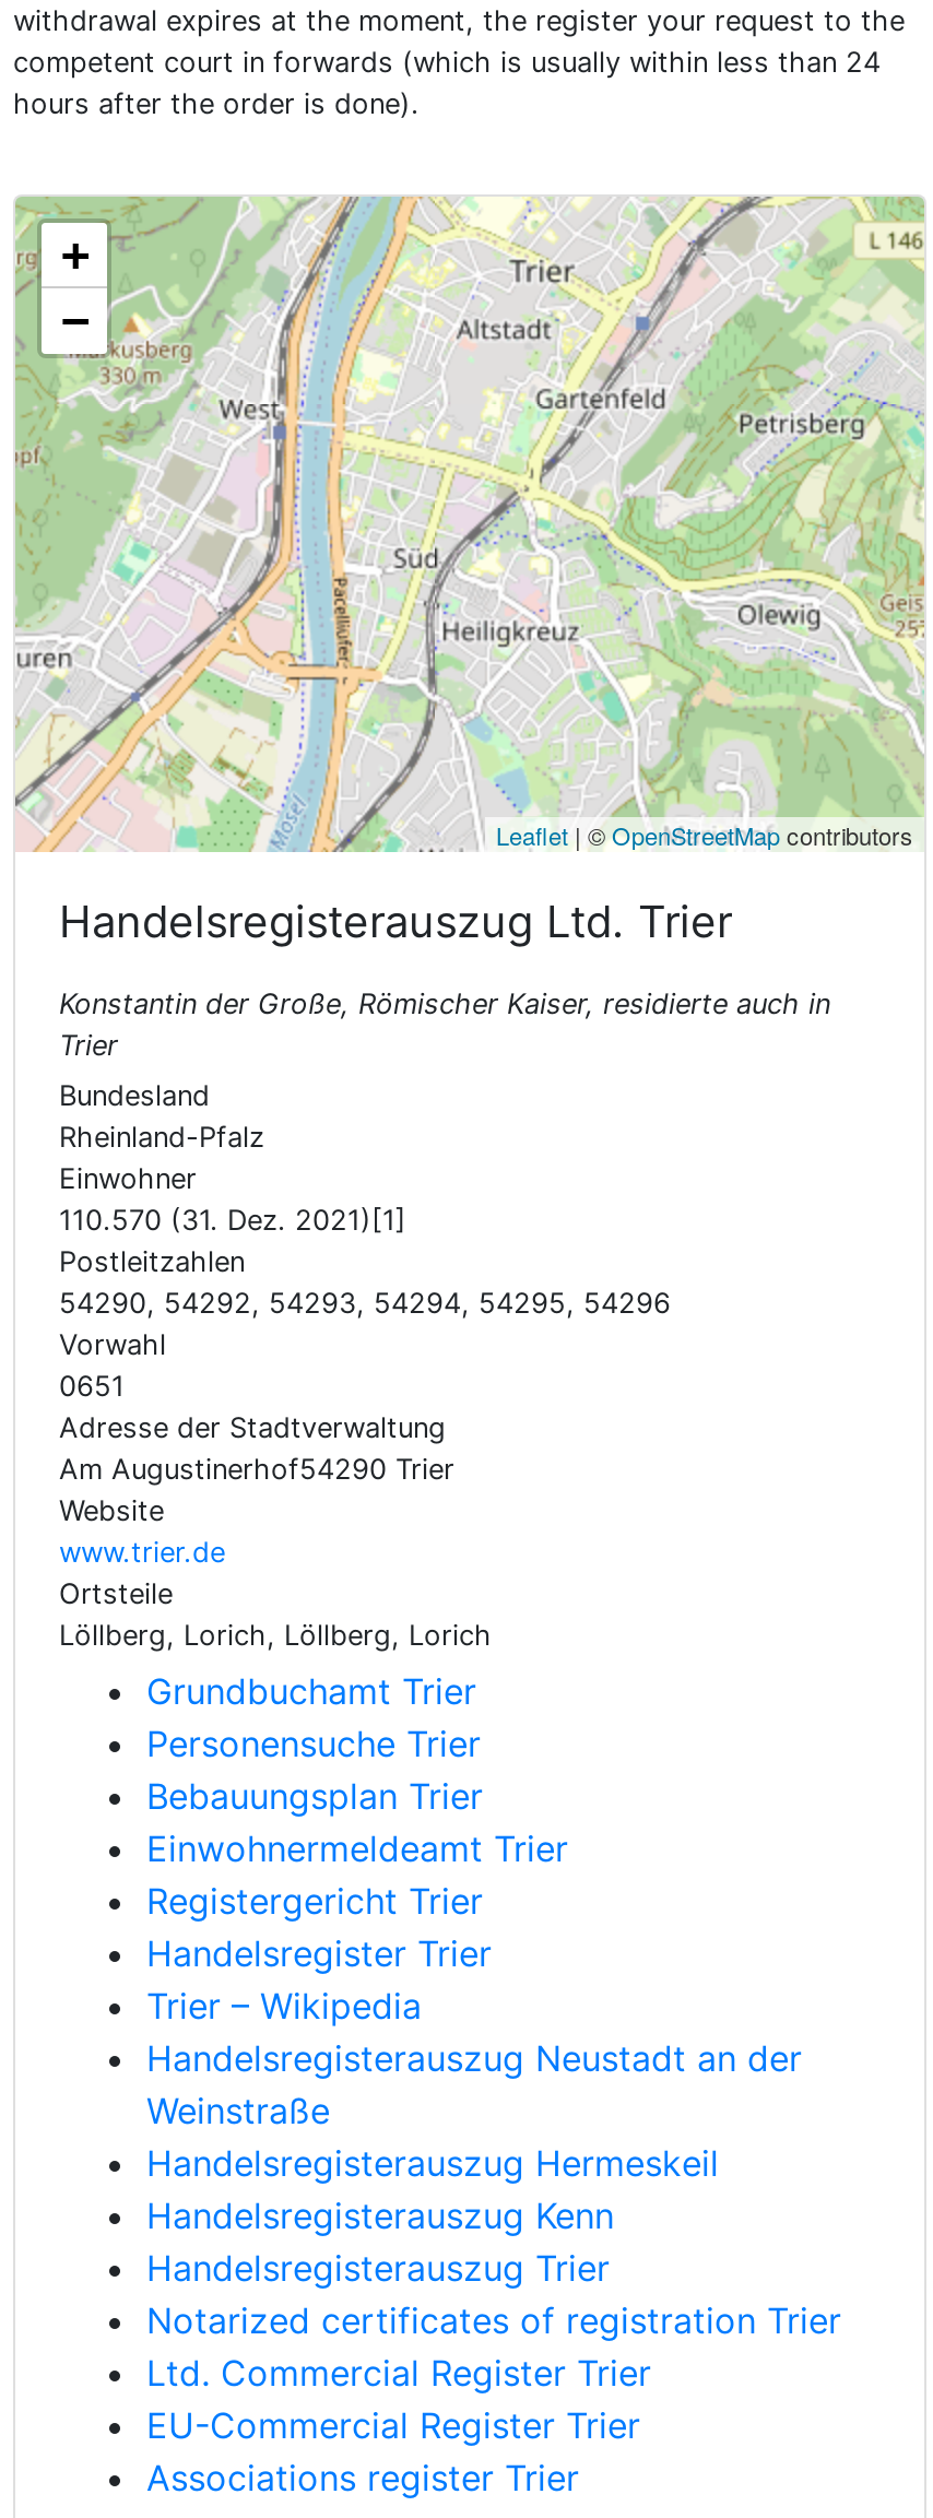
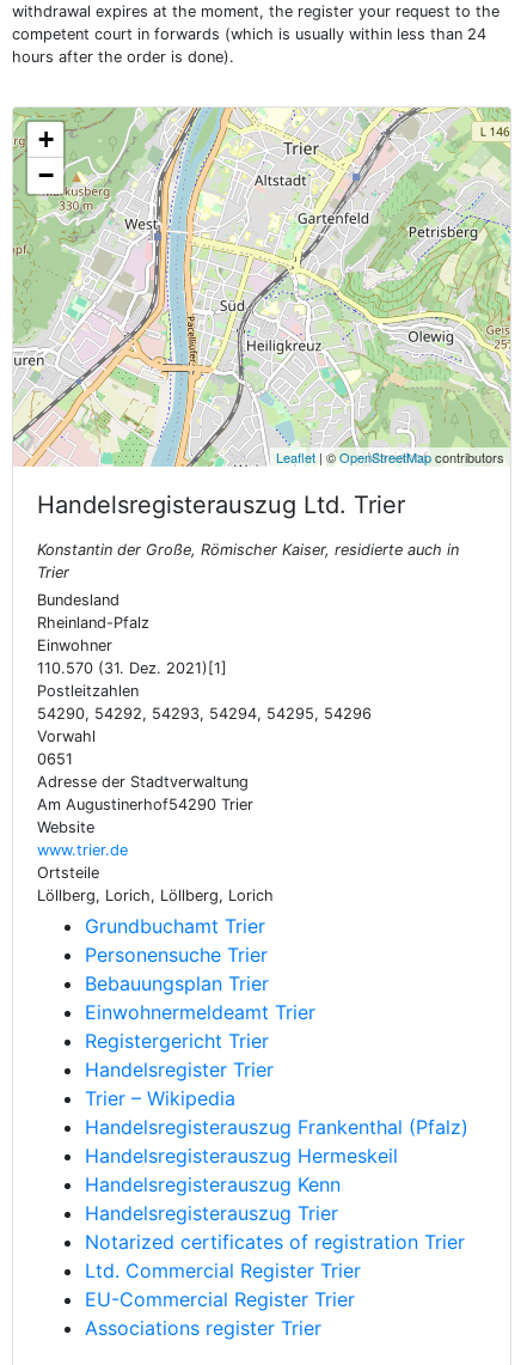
[146,2036,802,2132] Handelsregisterauszug Neustadt an der | Weinstraße -> [85,1115,468,1139] Handelsregisterauszug Frankenthal (Pfalz)

